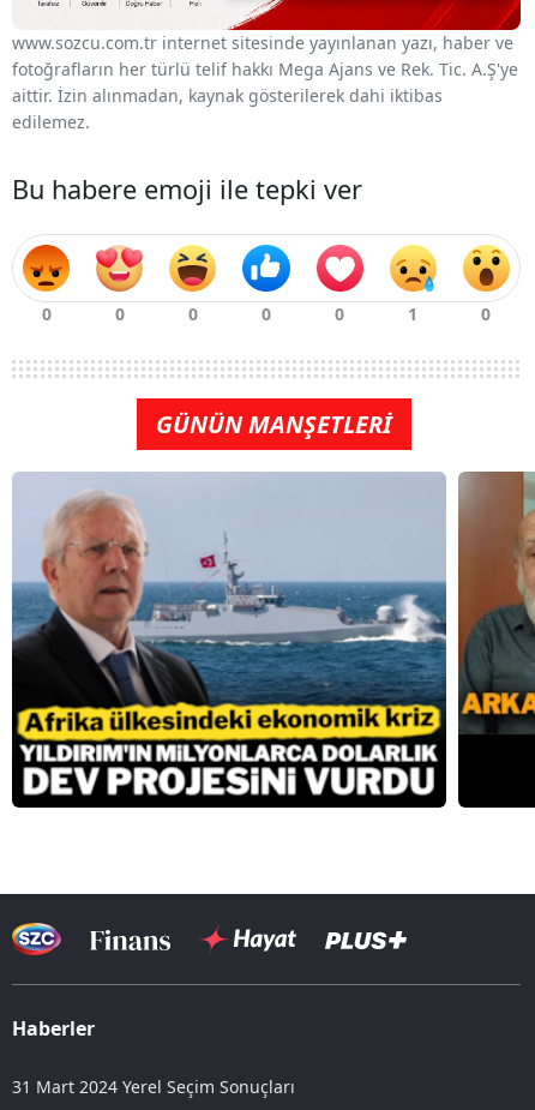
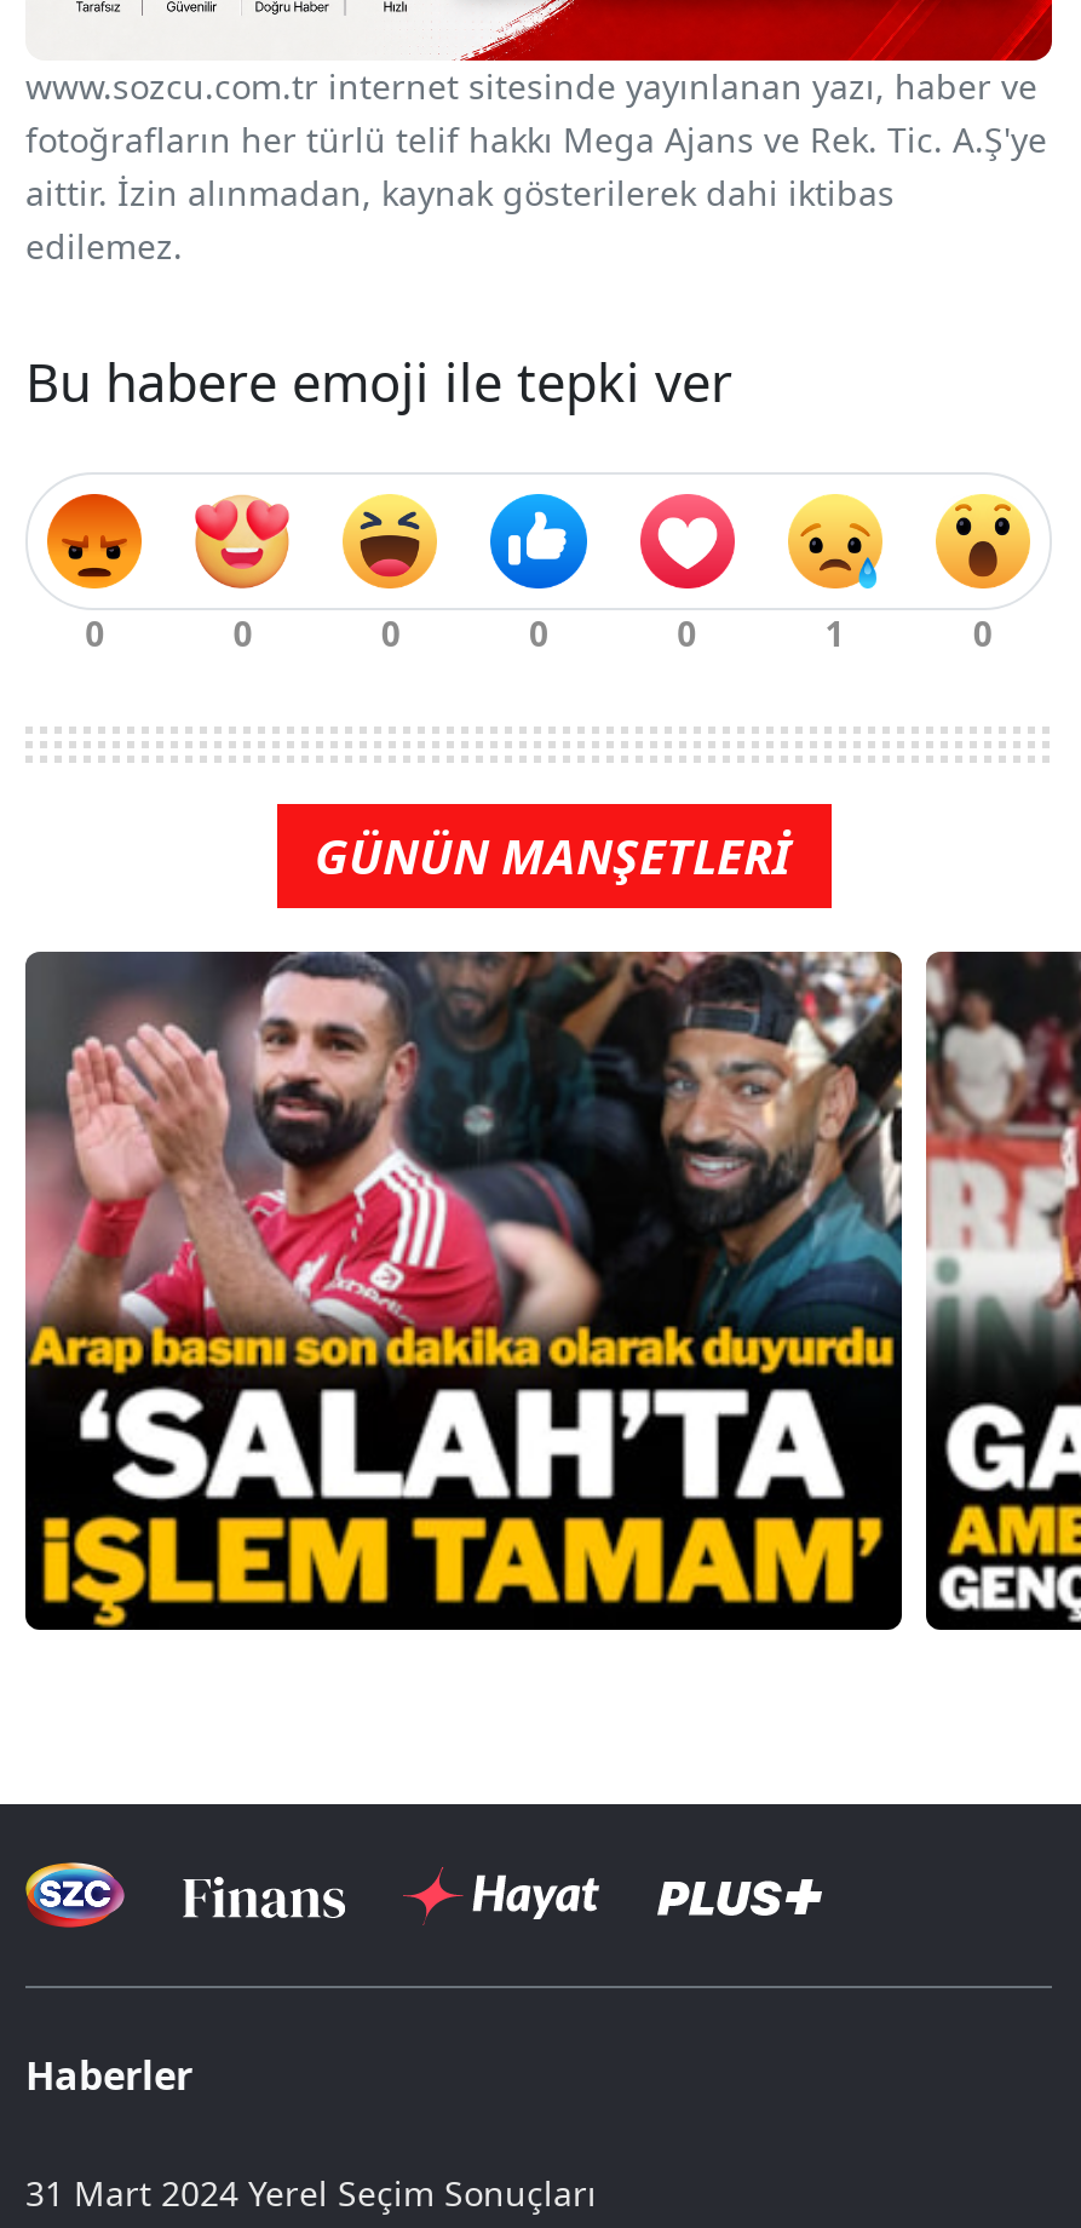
[11,472,447,808] [image] -> [23,949,904,1630] [image]
[457,470,531,804] [image] -> [926,949,1074,1623] [image]

